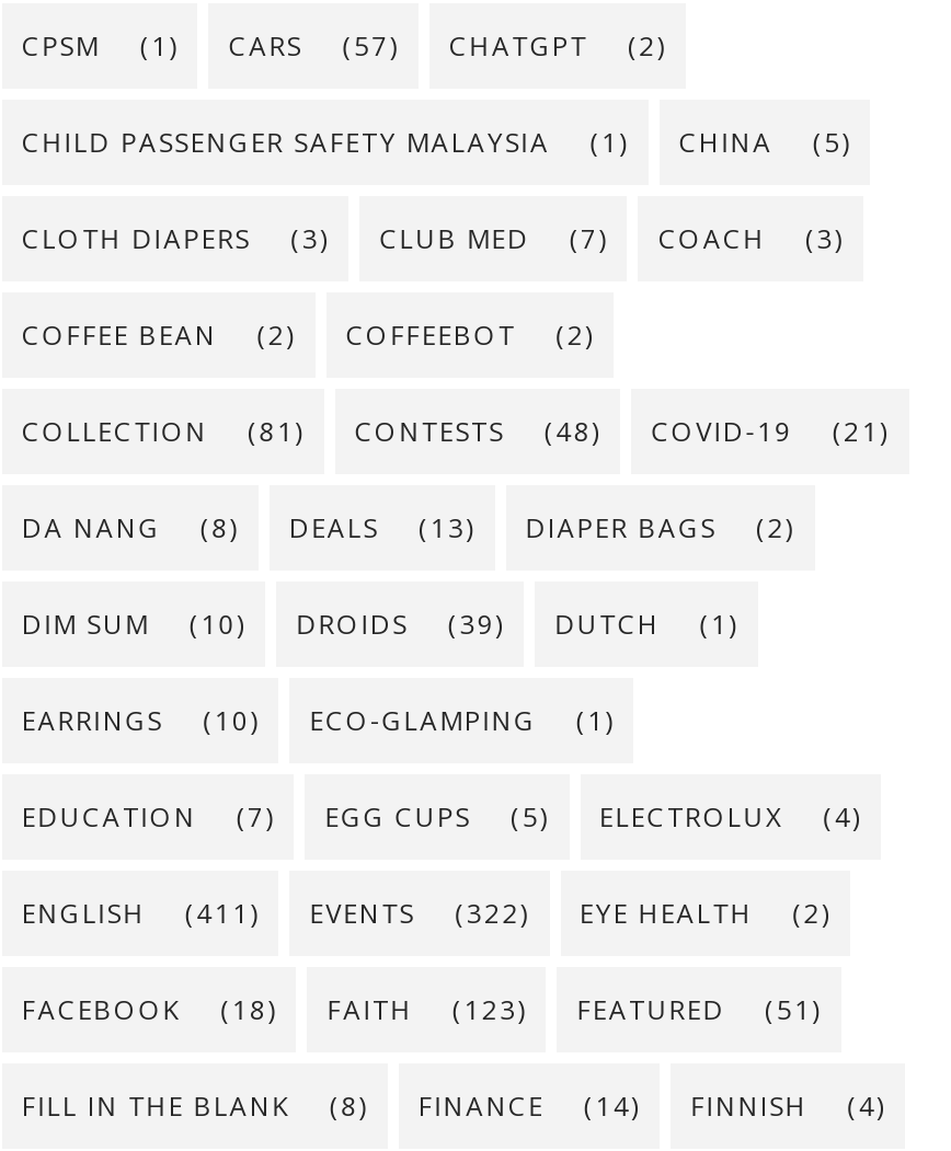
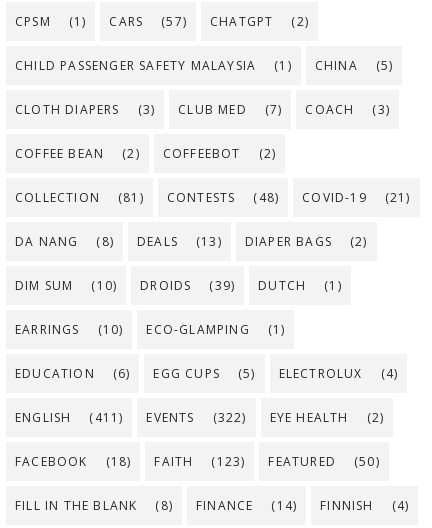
[22,799,862,837] EDUCATION (7) EGG CUPS (5) ELECTROLUX (4) -> [15,365,398,382] EDUCATION (6) EGG CUPS (5) ELECTROLUX (4)
[22,992,821,1029] FACEBOOK (18) FAITH (123) FEATURED (51) -> [15,453,380,470] FACEBOOK (18) FAITH (123) FEATURED (50)

